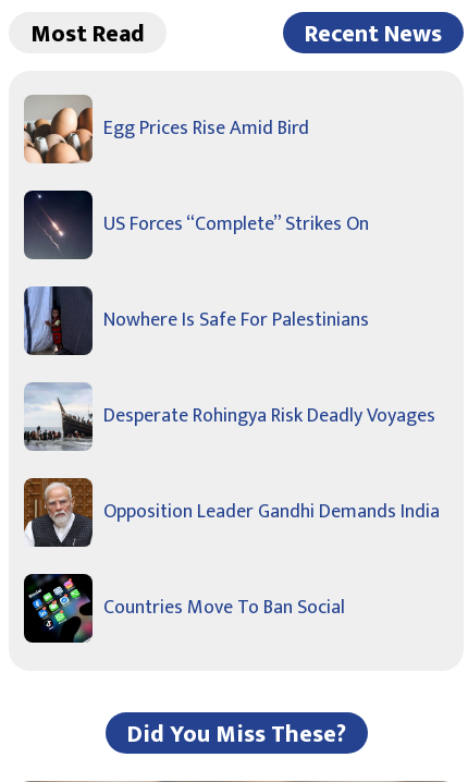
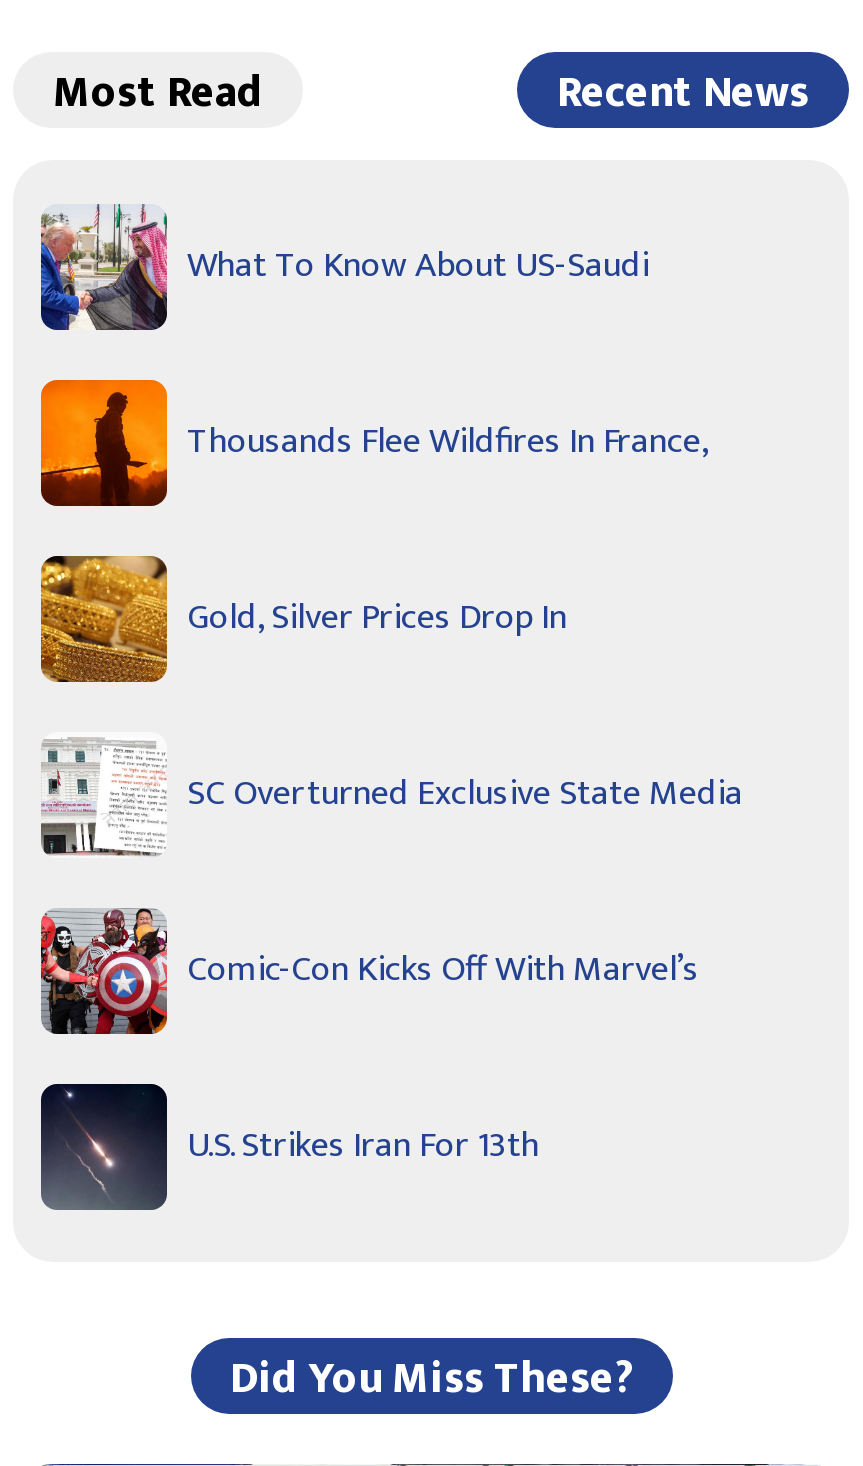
[23,95,309,164] [image] | Egg Prices Rise Amid Bird -> [39,206,649,332] [image] | What To Know About US-Saudi
[23,190,369,260] [image] | US Forces “Complete” Strikes On -> [39,378,709,508] [image] | Thousands Flee Wildfires In France,
[23,285,369,356] [image] | Nowhere Is Safe For Palestinians -> [39,554,567,684] [image] | Gold, Silver Prices Drop In
[24,382,435,451] [image] | Desperate Rohingya Risk Deadly Voyages -> [41,732,743,856] [image] | SC Overturned Exclusive State Media
[23,477,440,547] [image] | Opposition Leader Gandhi Demands India -> [39,908,699,1036] [image] | Comic-Con Kicks Off With Marvel’s
[23,575,345,644] [image] | Countries Move To Ban Social -> [39,1086,539,1212] [image] | U.S. Strikes Iran For 13th

